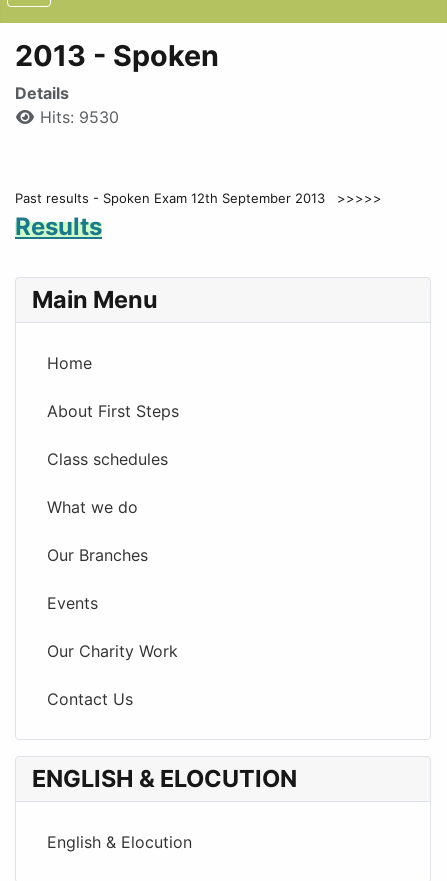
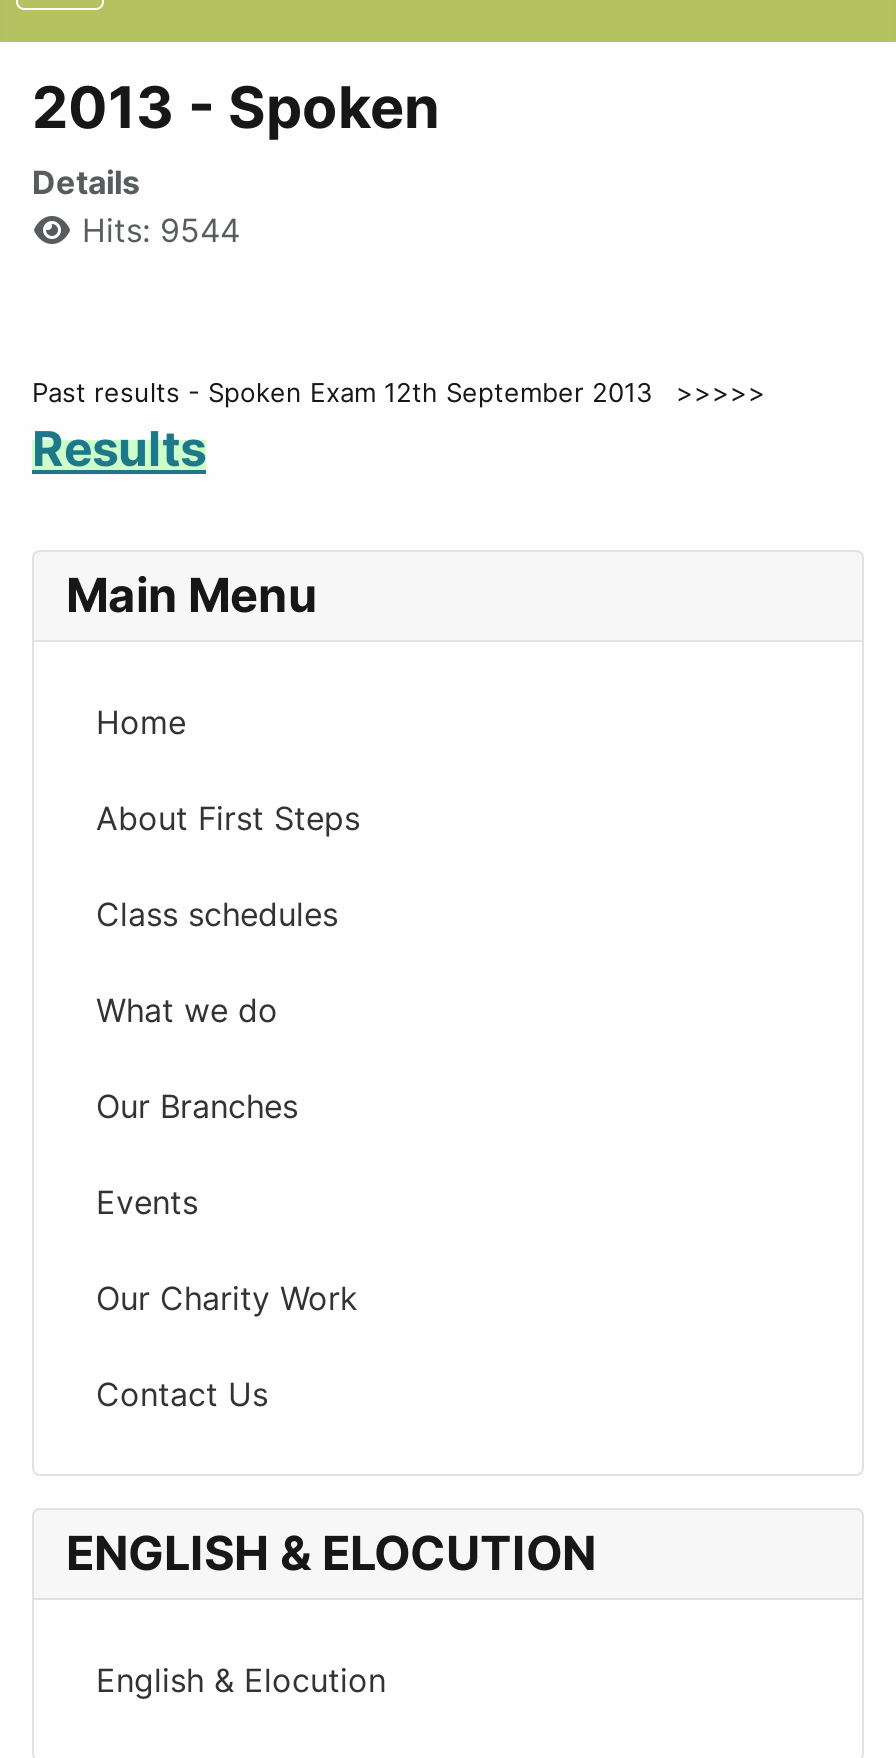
[40,107,119,127] Hits: 9530 -> [82,209,240,249] Hits: 9544

